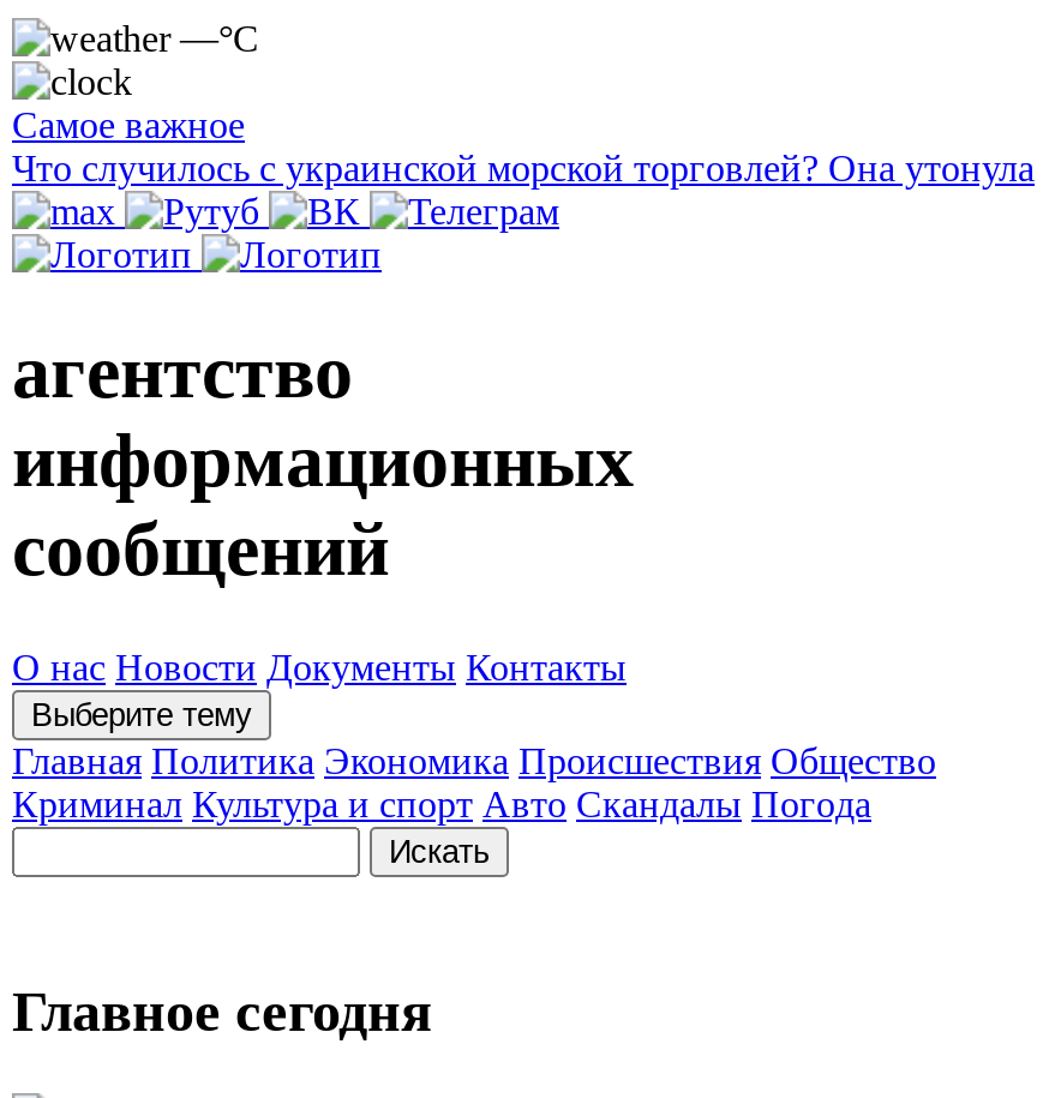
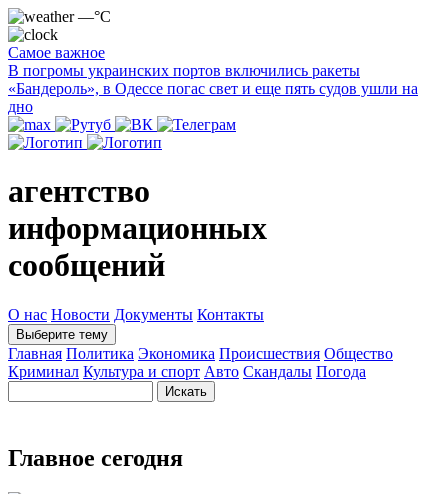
[12,148,1035,188] Что случилось с украинской морской торговлей? Она утонула -> [8,62,418,115] В погромы украинских портов включились ракеты | «Бандероль», в Одессе погас свет и еще пять судов ушли на | дно

